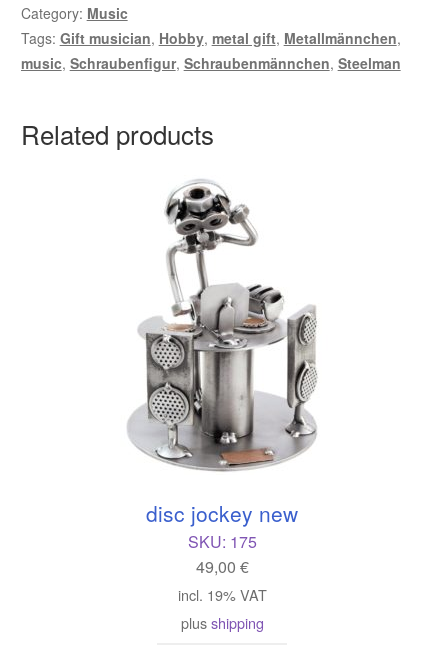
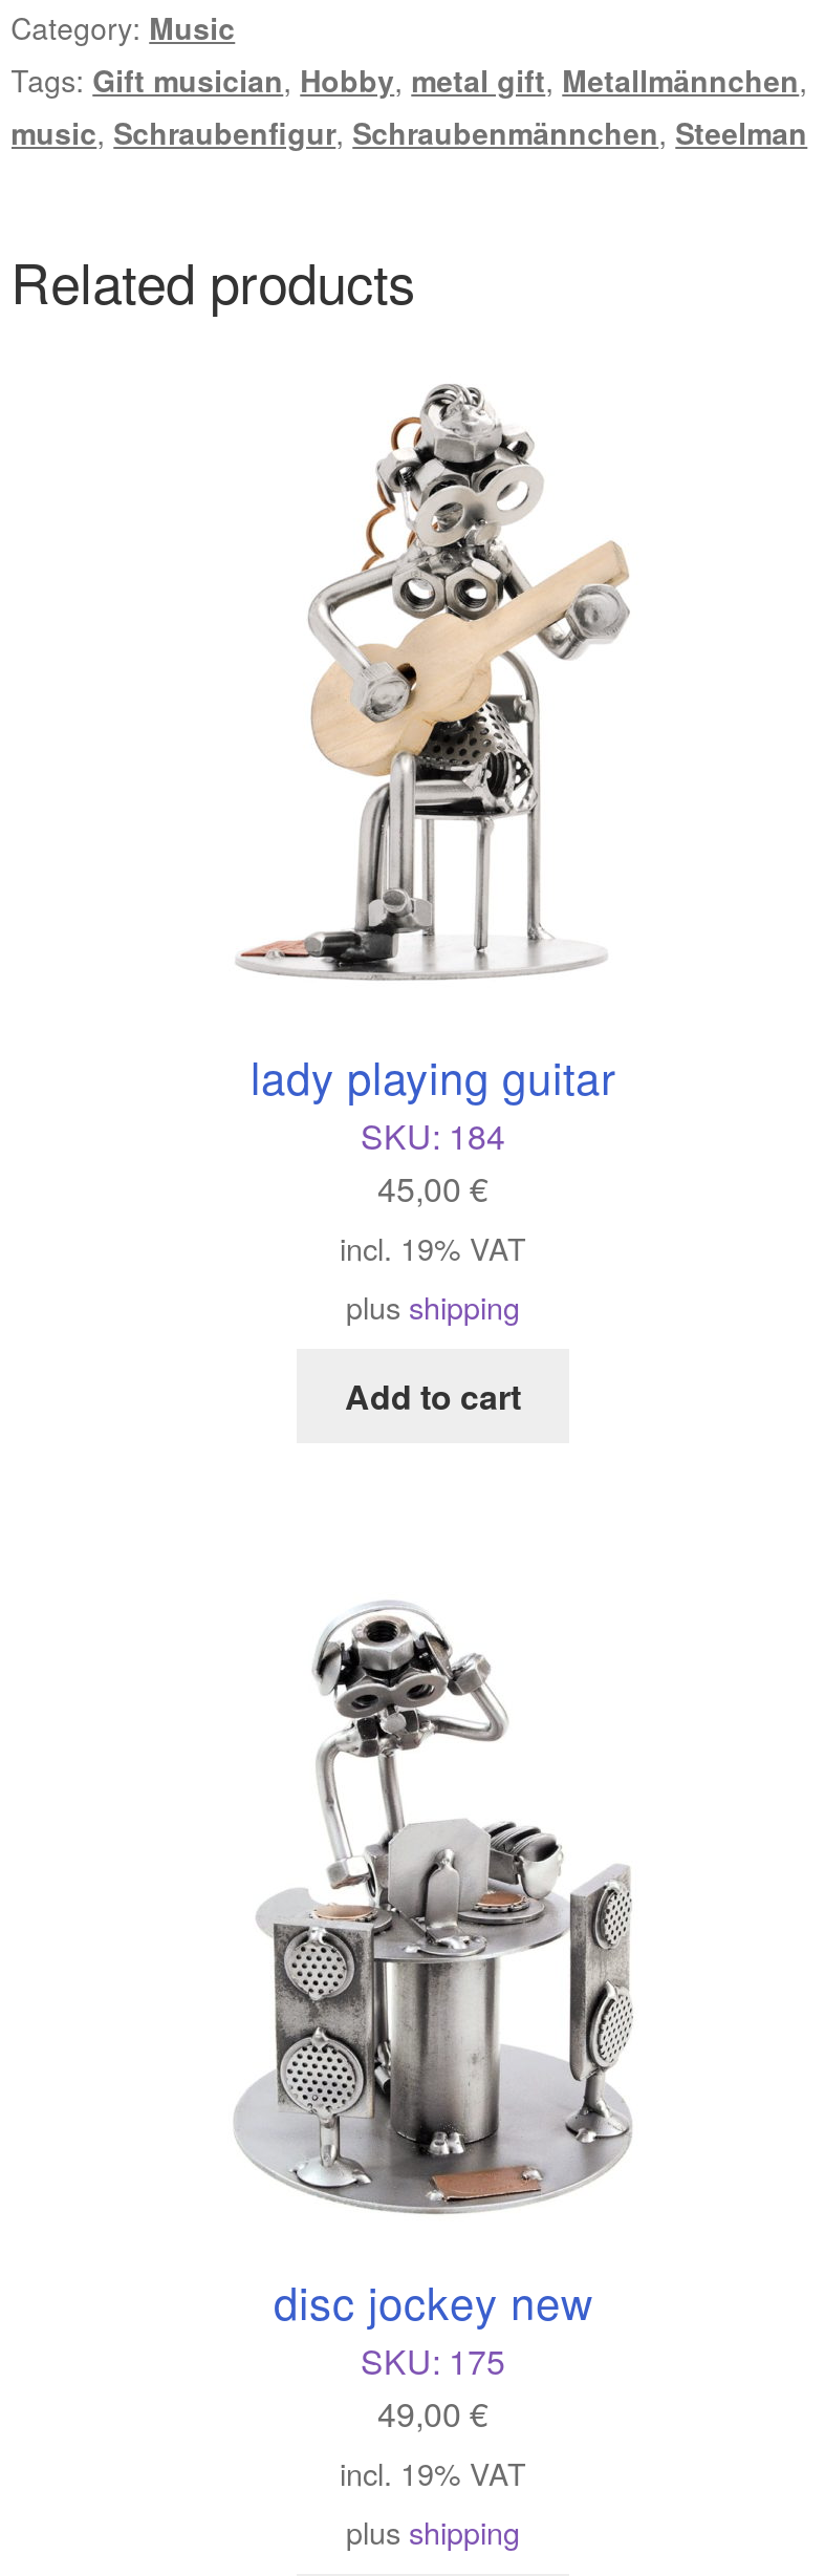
none -> [236,382,630,1420] [image] | lady playing guitar | SKU: 184 | 45,00 € | incl. 19% VAT | plus shipping | Add to cart

